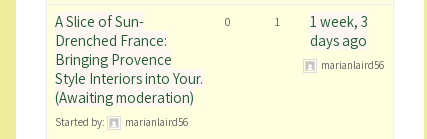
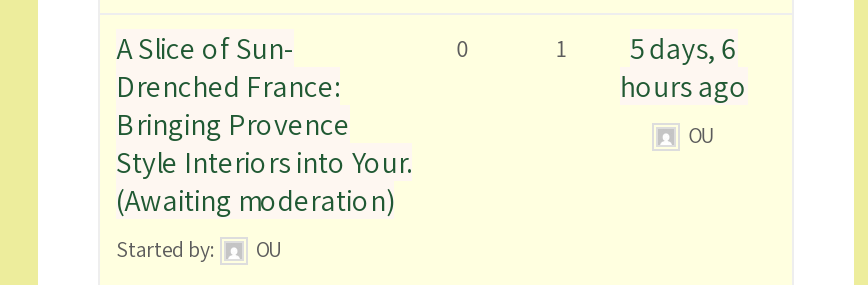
[310,12,383,72] 1 week, 3 | days ago | marianlaird56 -> [620,29,748,149] 5 days, 6 | hours ago | OU
[125,115,188,129] marianlaird56 -> [256,235,282,263] OU

